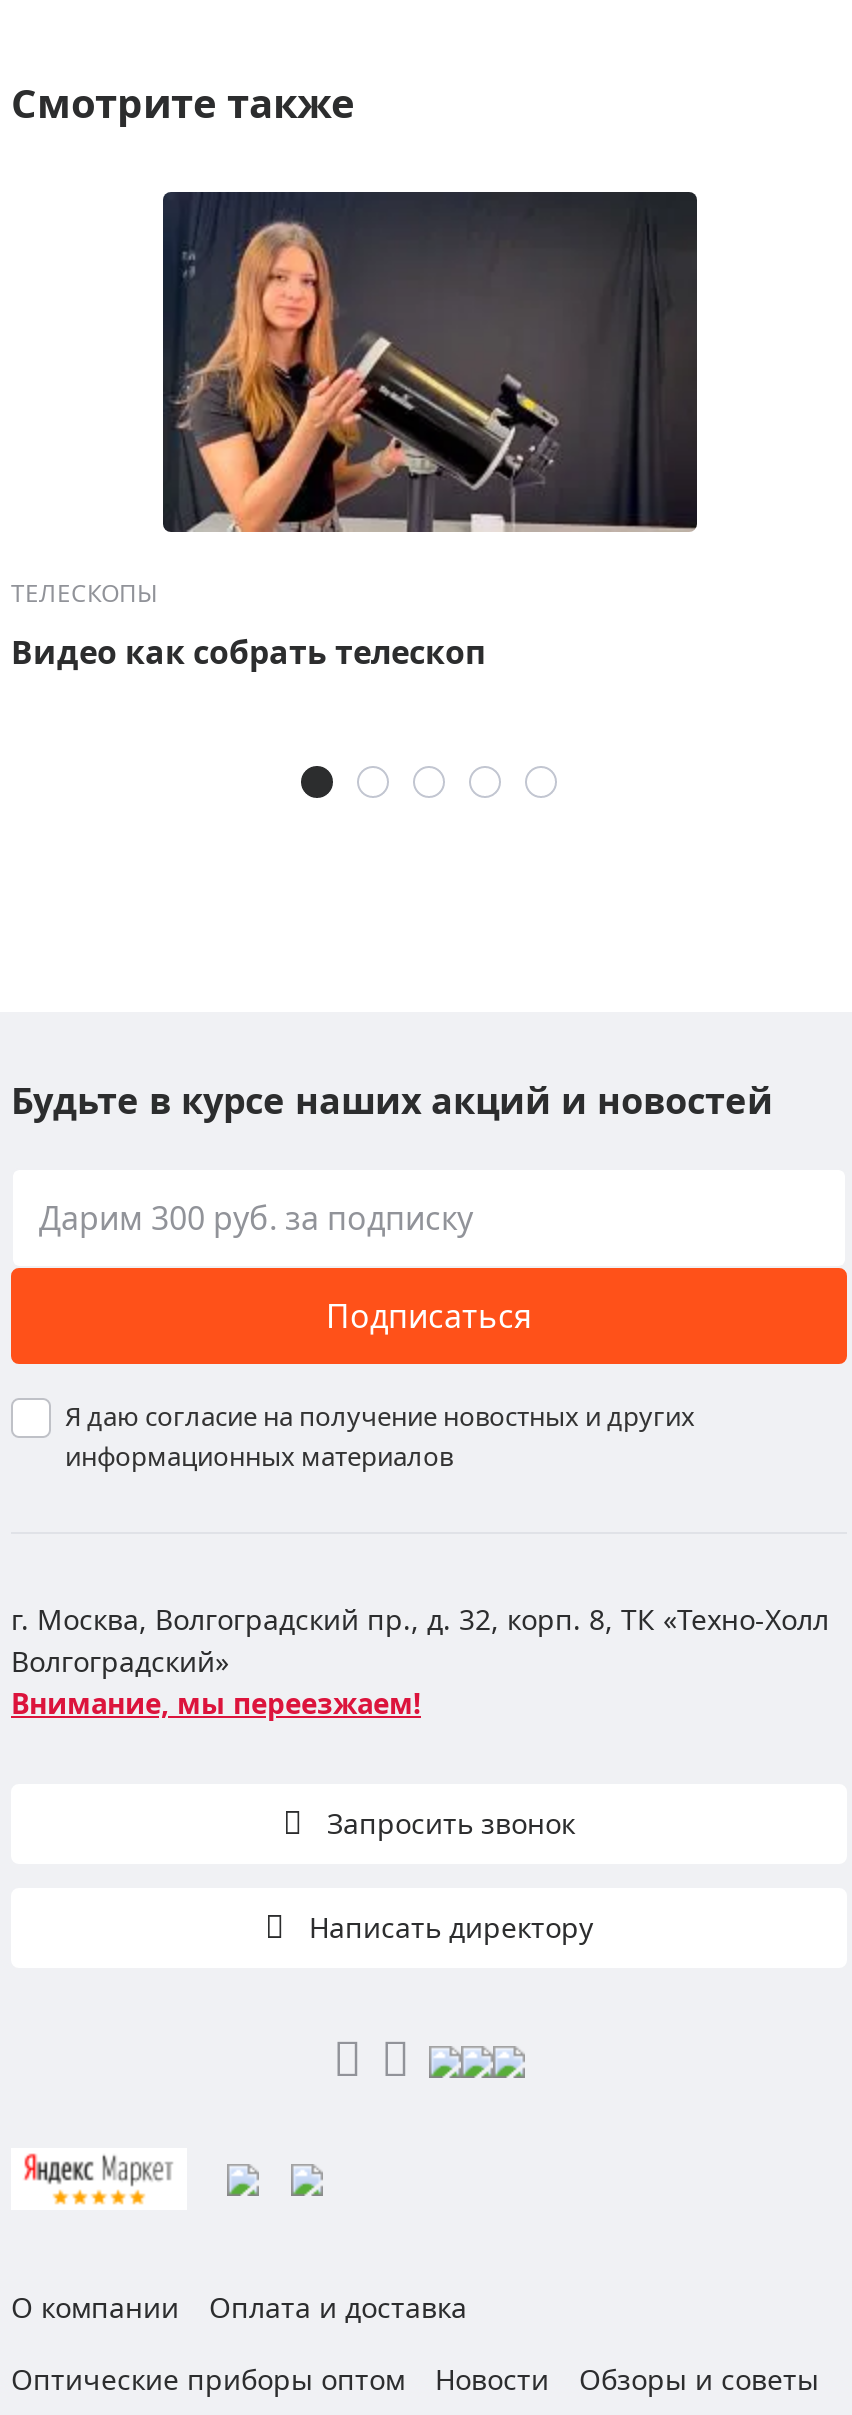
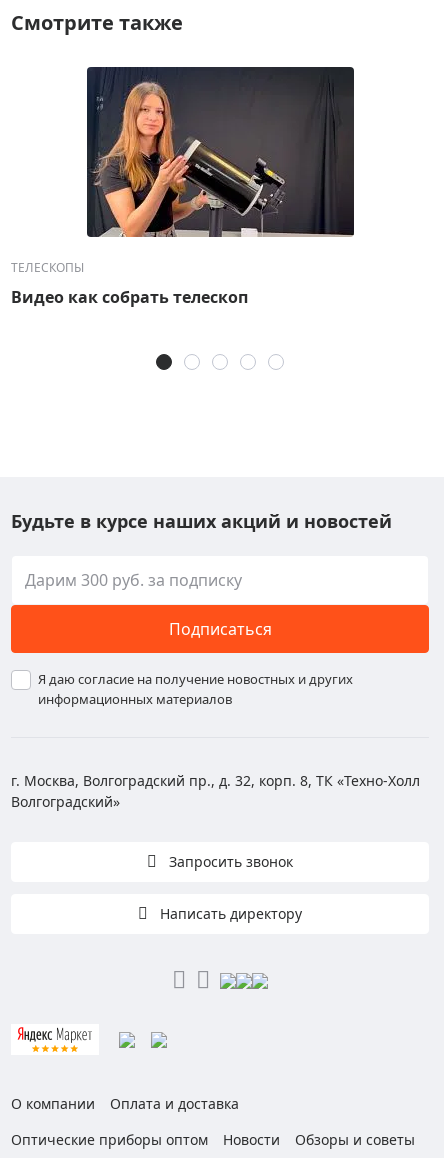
[11,1684,421,1722] Внимание, мы переезжаем! -> none

